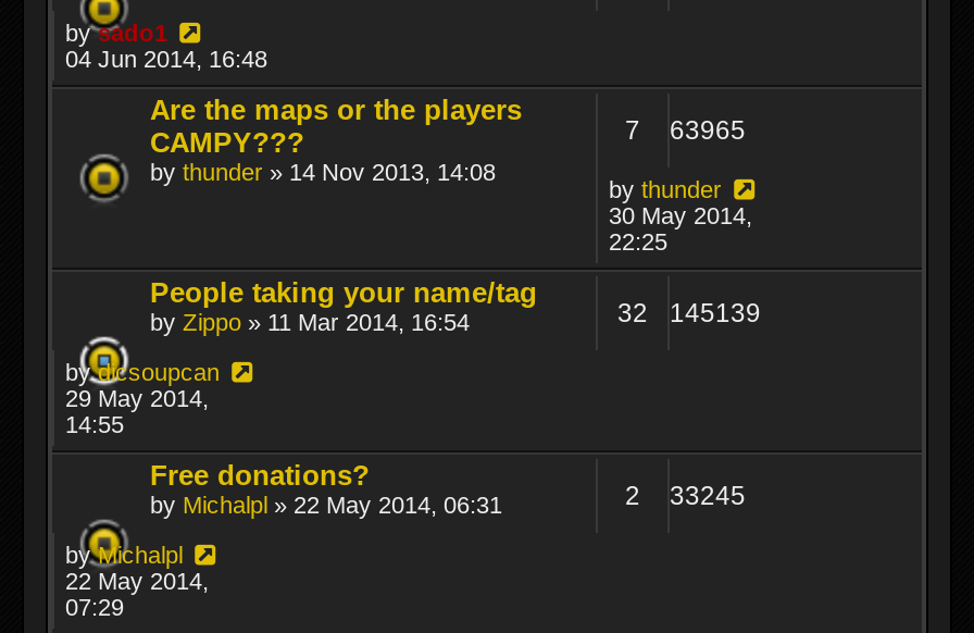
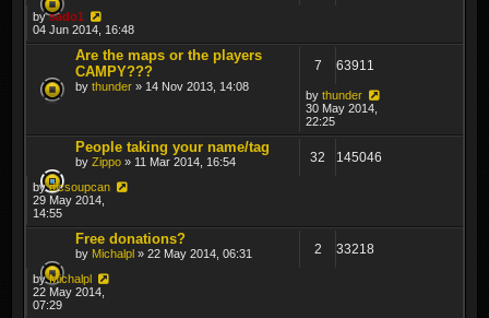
[625,115,746,145] 7 63965 -> [314,58,374,73] 7 63911
[617,297,761,328] 32 145139 -> [310,149,382,165] 32 145046
[625,480,746,511] 2 33245 -> [314,241,374,256] 2 33218

